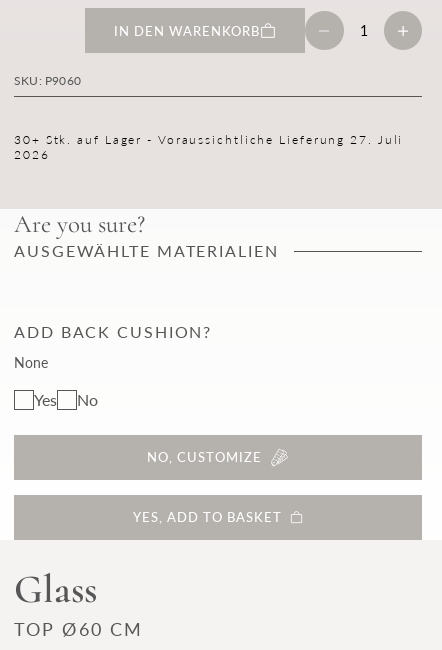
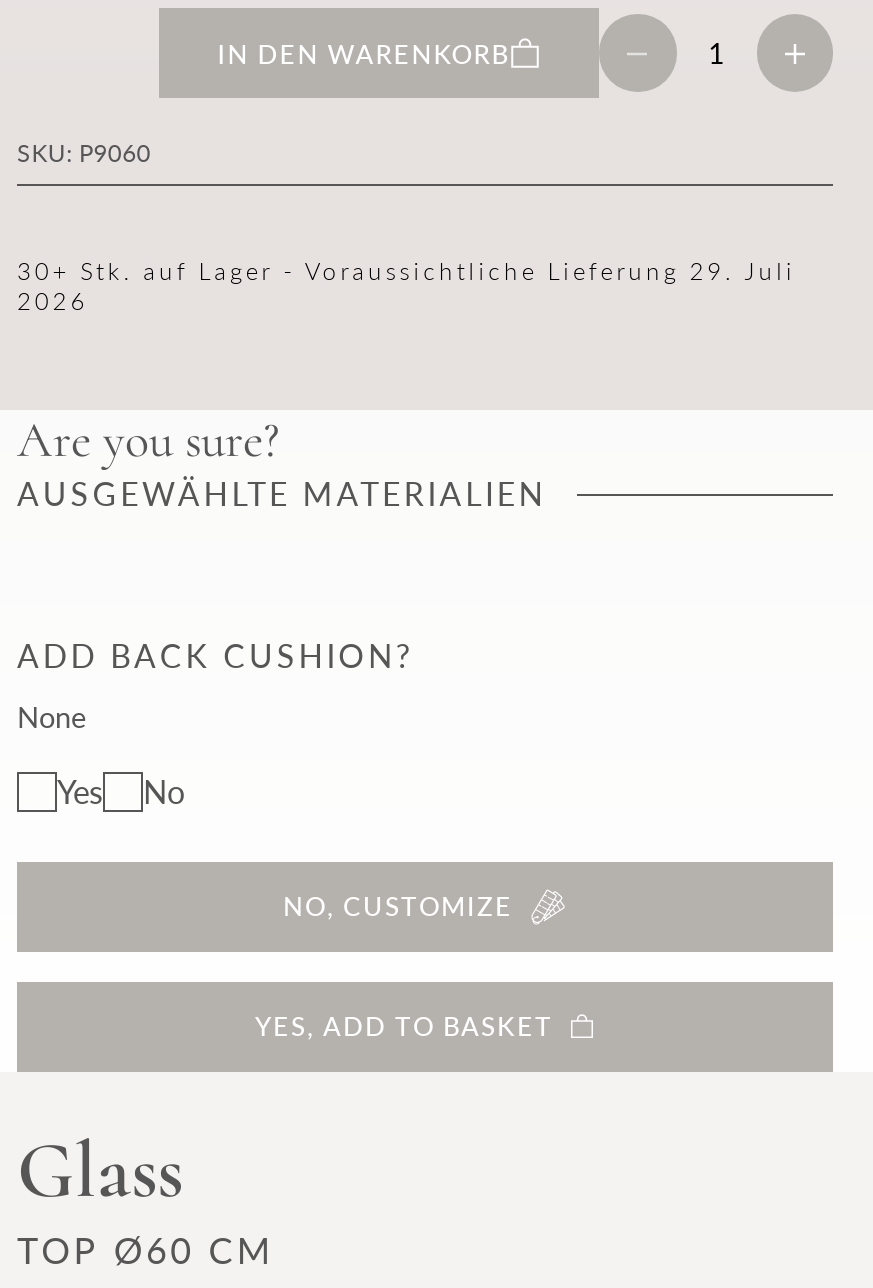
[14,132,403,147] 30+ Stk. auf Lager - Voraussichtliche Lieferung 27. Juli -> [17,256,796,286] 30+ Stk. auf Lager - Voraussichtliche Lieferung 29. Juli

